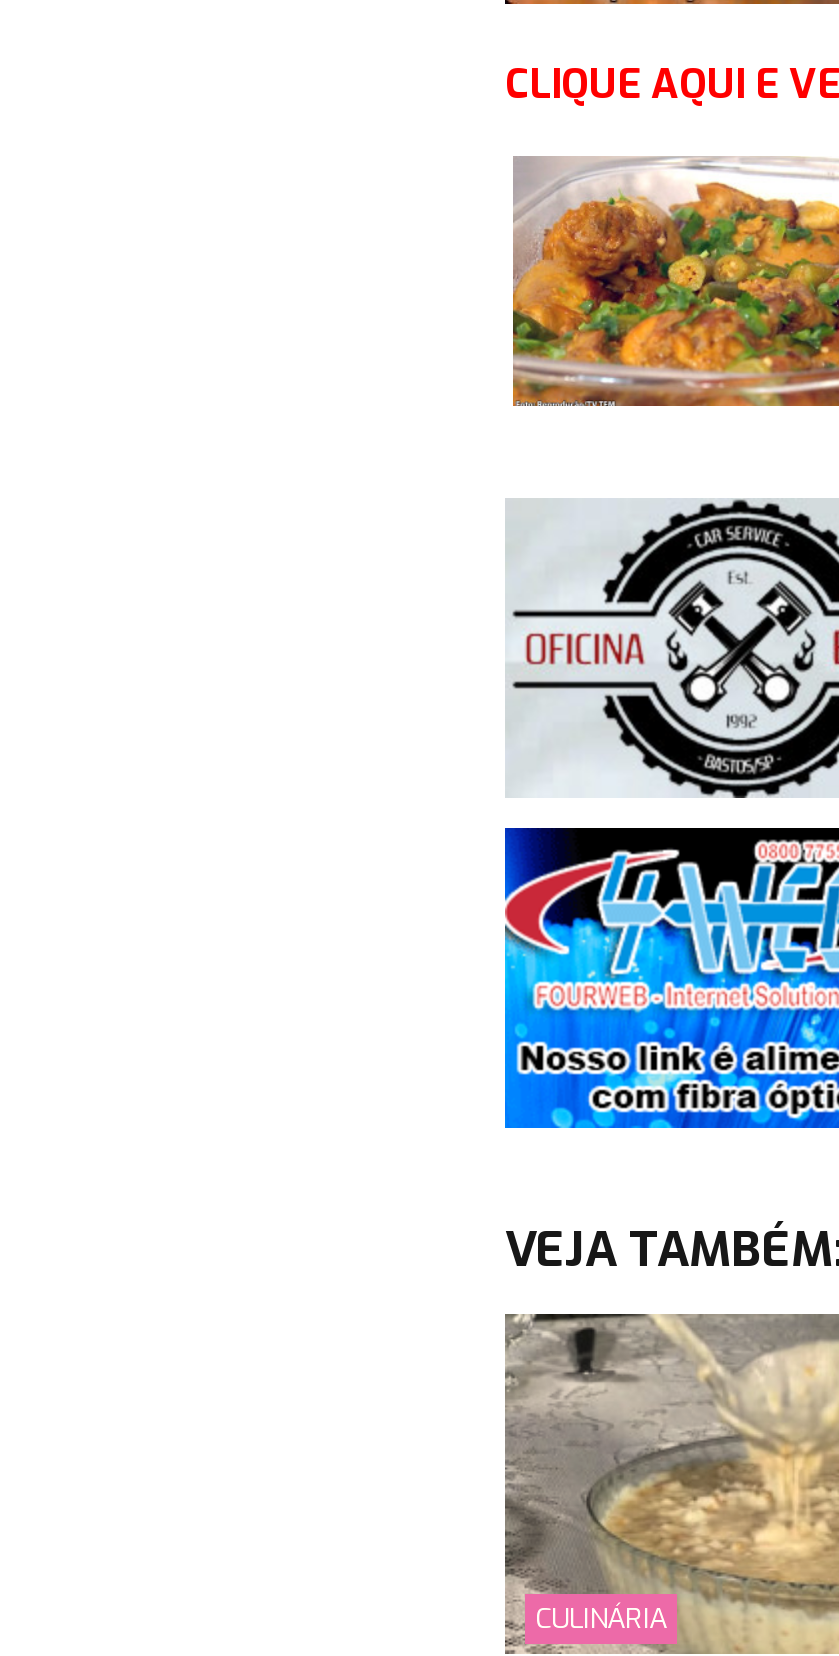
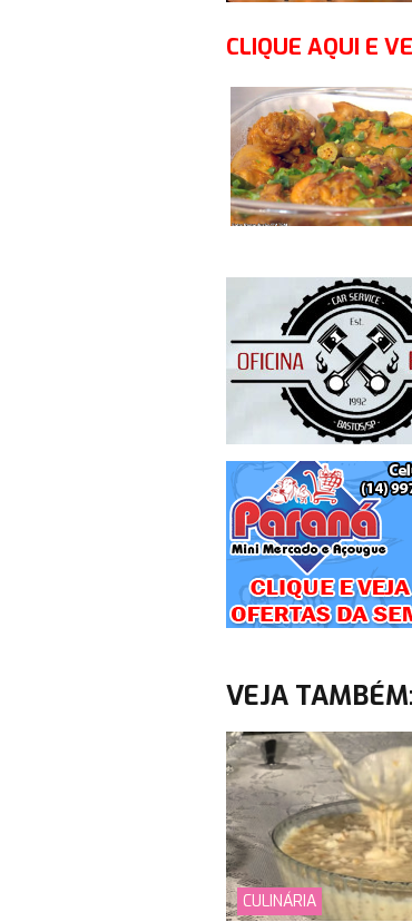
[503,826,833,1130] [image] -> [225,460,409,629] [image]

